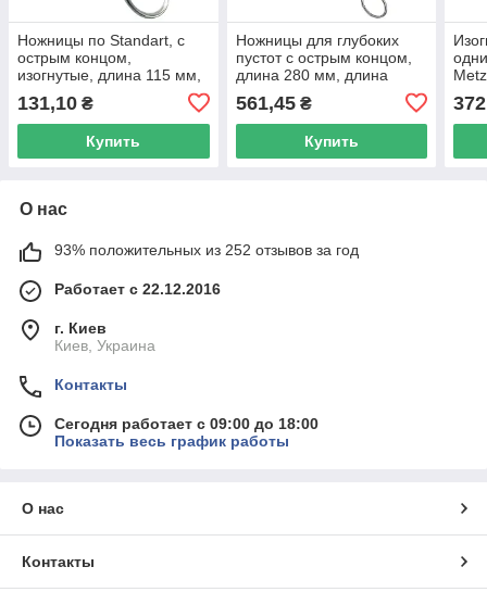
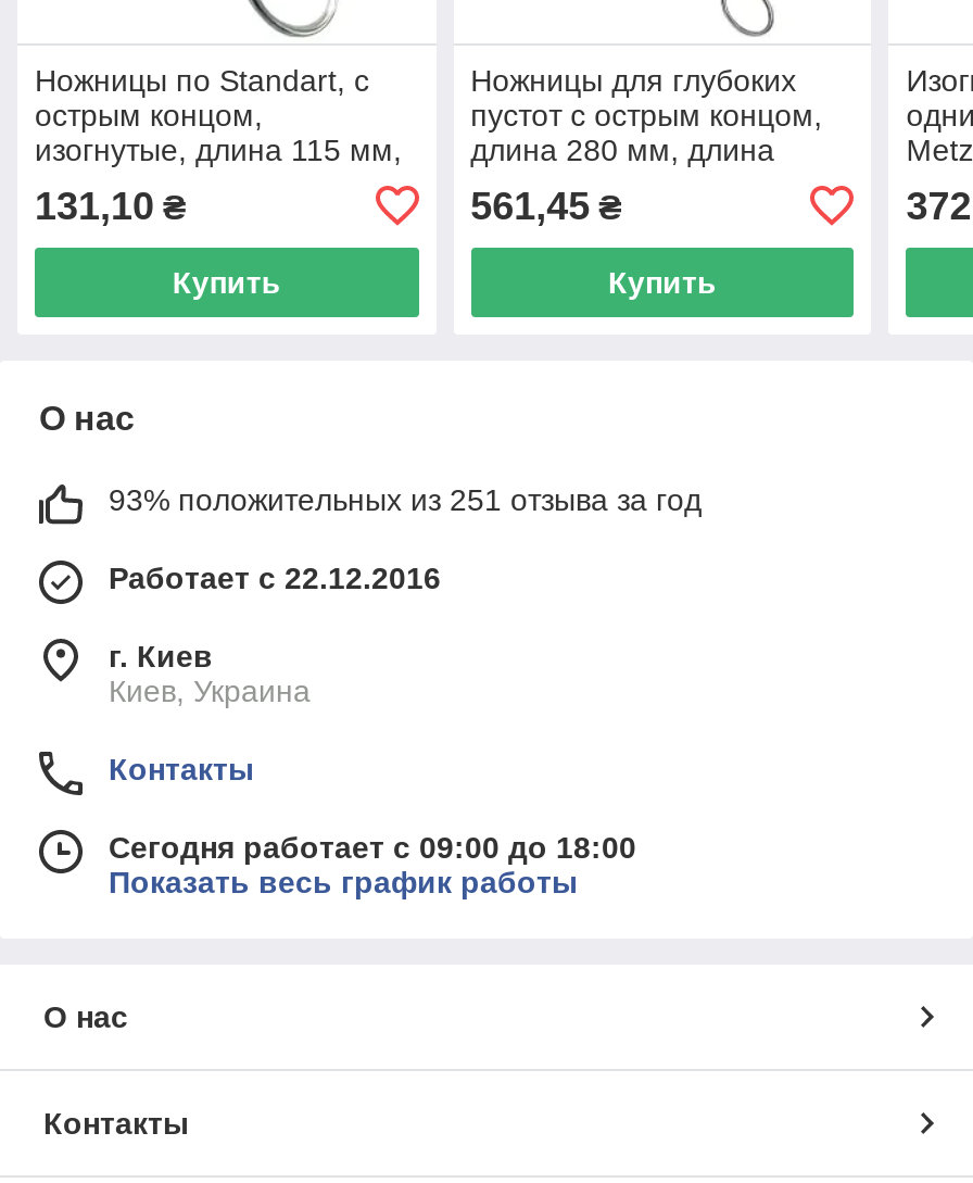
[54,241,359,258] 93% положительных из 252 отзывов за год -> [109,482,702,517] 93% положительных из 251 отзыва за год

